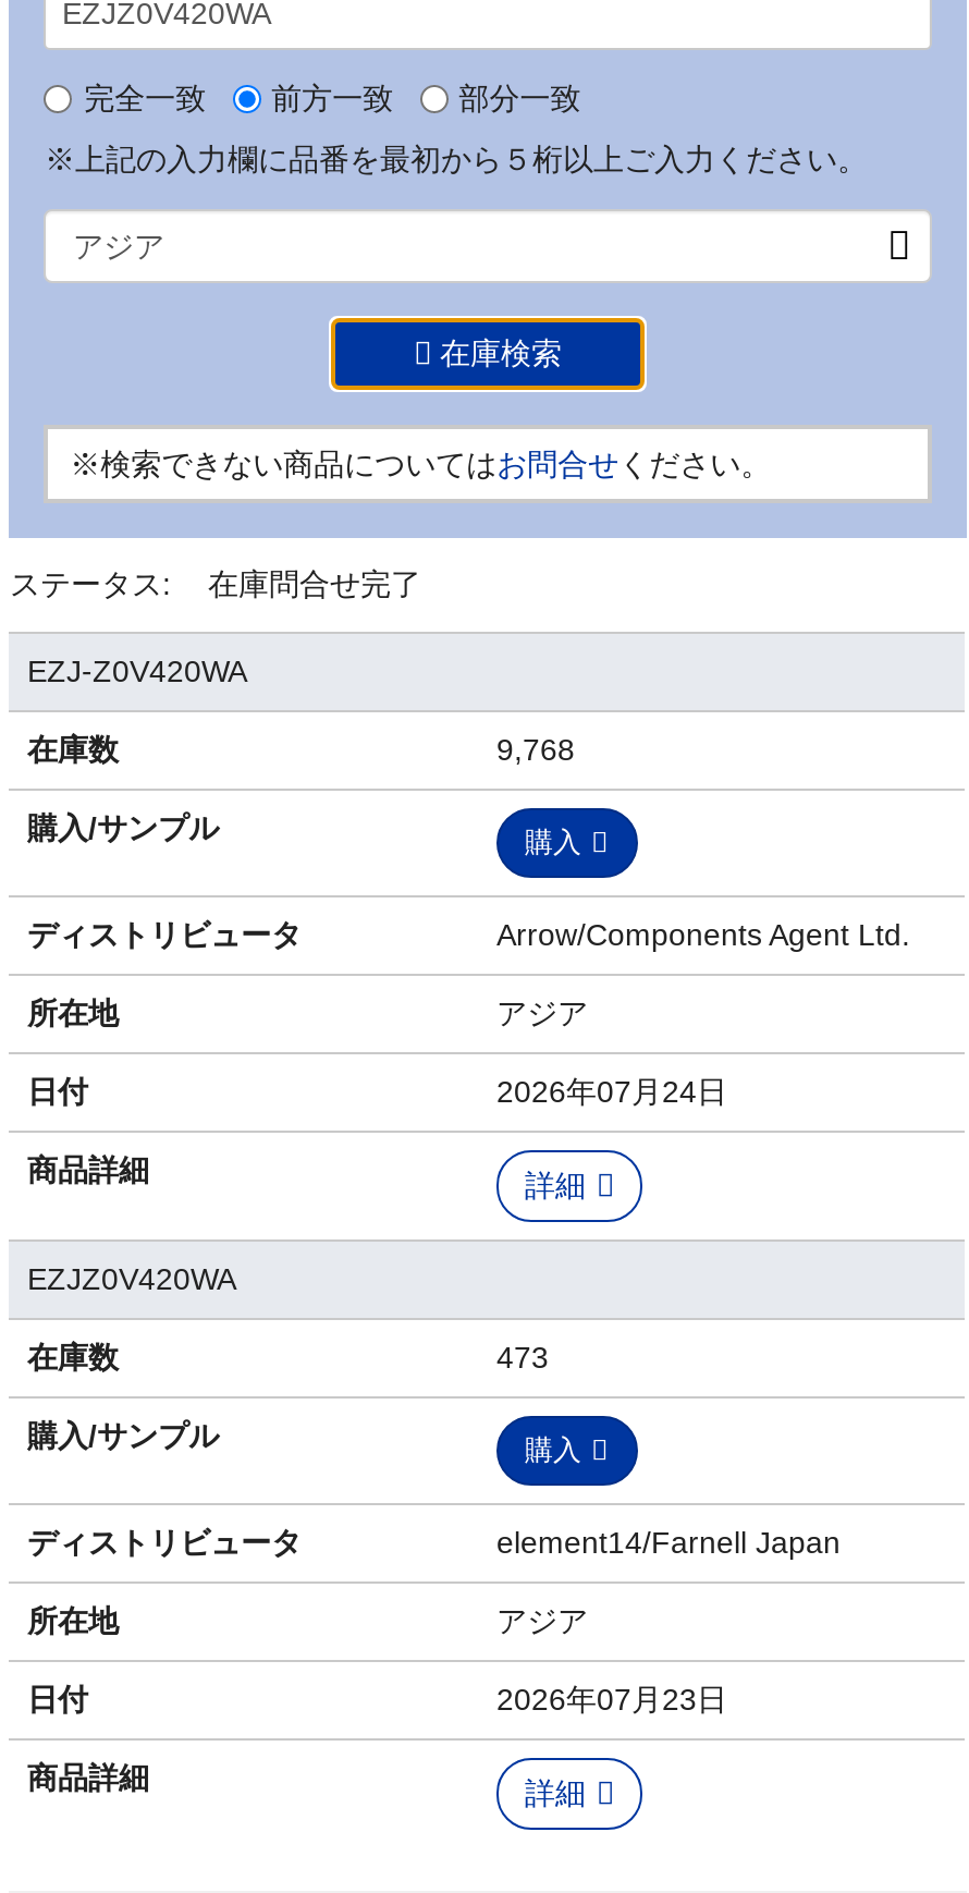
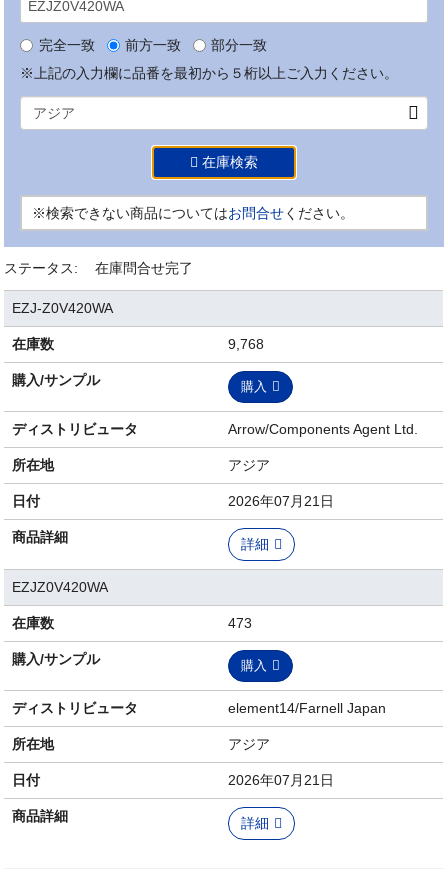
[496,1075,727,1109] 2026年07月24日 -> [228,493,334,509] 2026年07月21日
[496,1682,727,1717] 2026年07月23日 -> [228,772,334,788] 2026年07月21日

